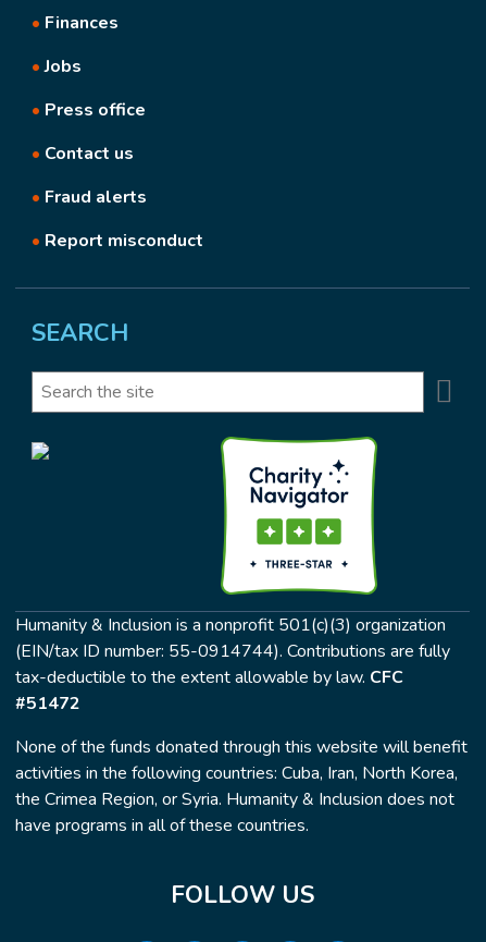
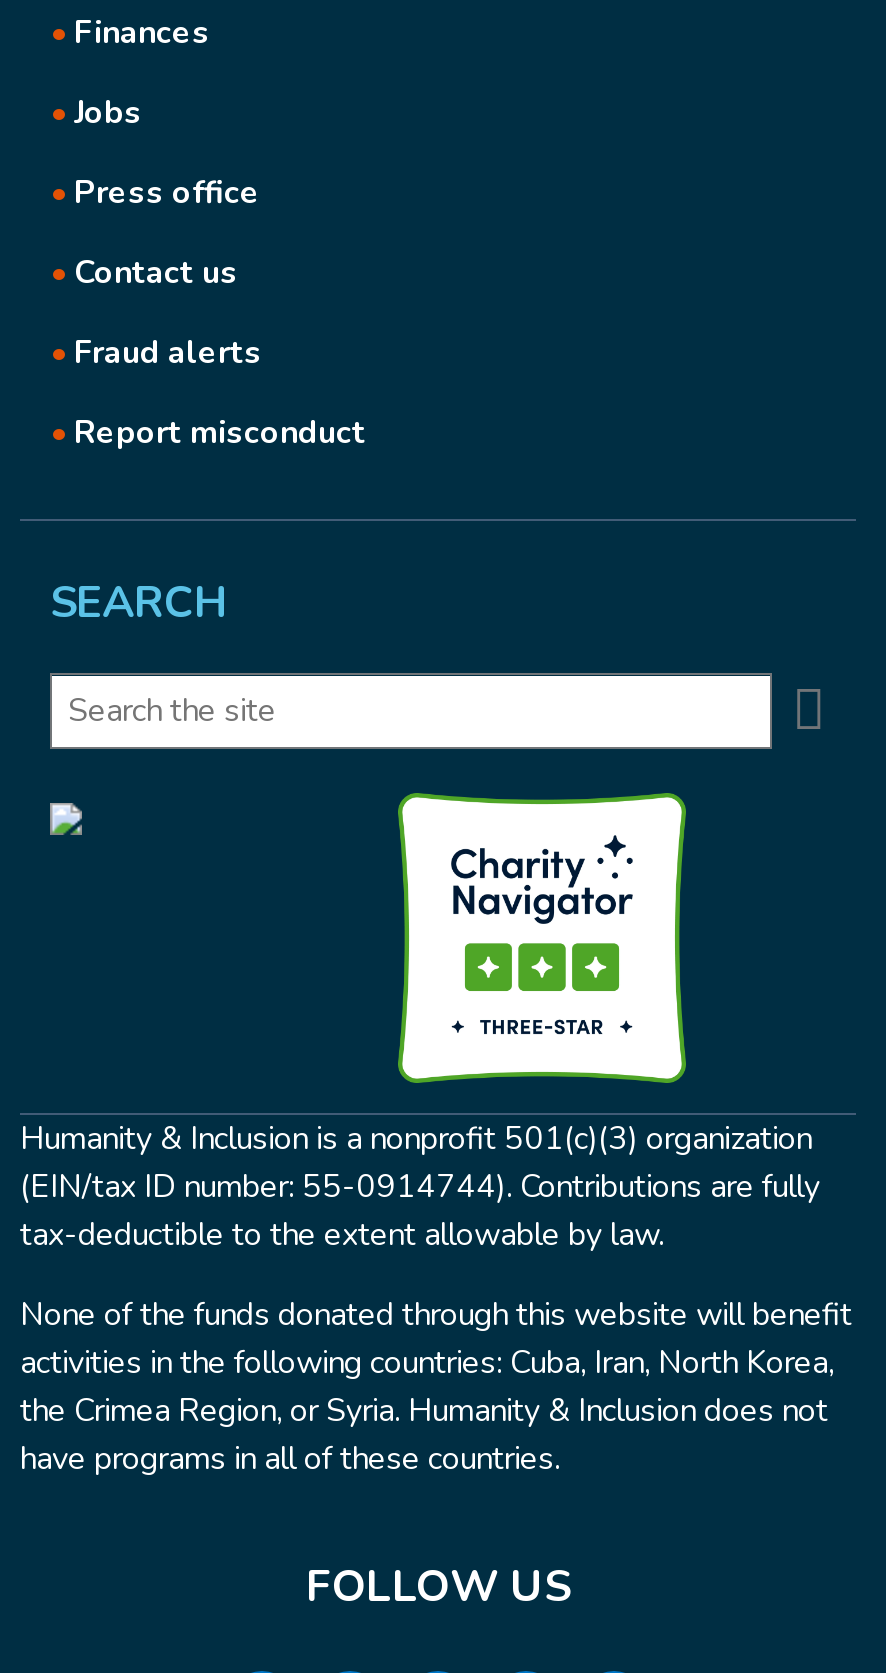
[15,665,403,715] tax-deductible to the extent allowable by law. CFC | #51472 -> [20,1212,664,1256] tax-deductible to the extent allowable by law.

